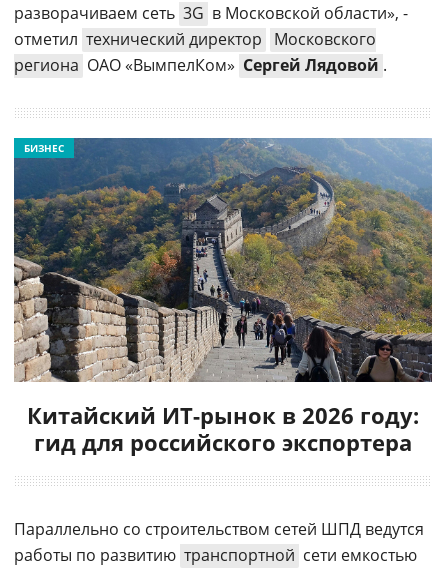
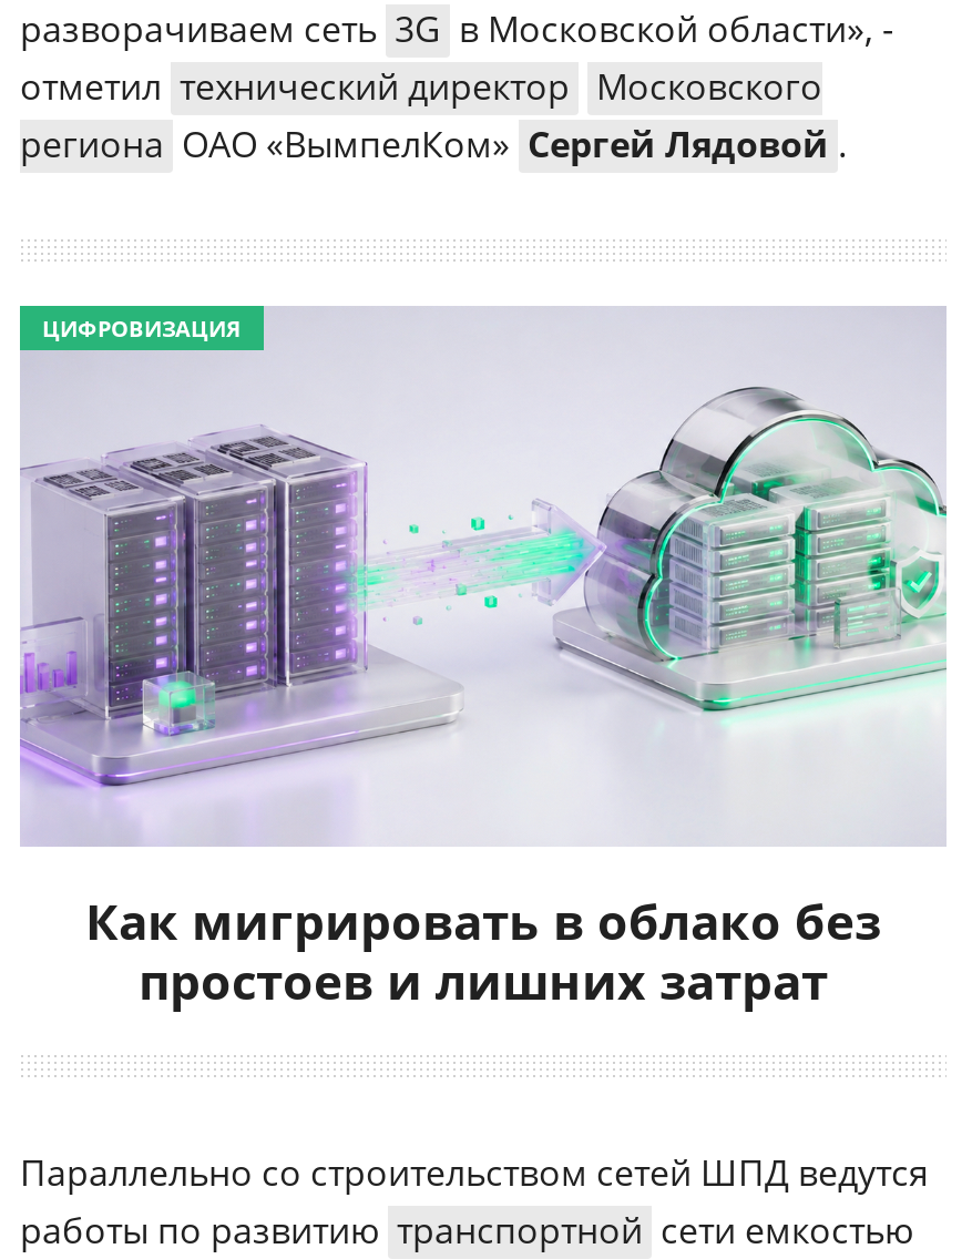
[13,138,433,383] [image] | БИЗНЕС -> [20,306,949,847] [image] | ЦИФРОВИЗАЦИЯ
[27,400,419,457] Китайский ИТ-рынок в 2026 году: | гид для российского экспортера -> [85,886,881,1013] Как мигрировать в облако без | простоев и лишних затрат

